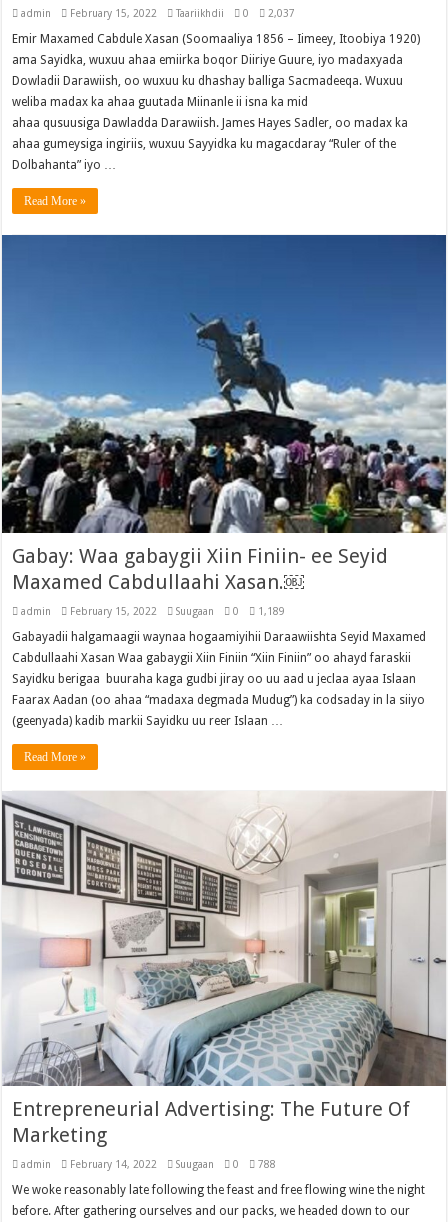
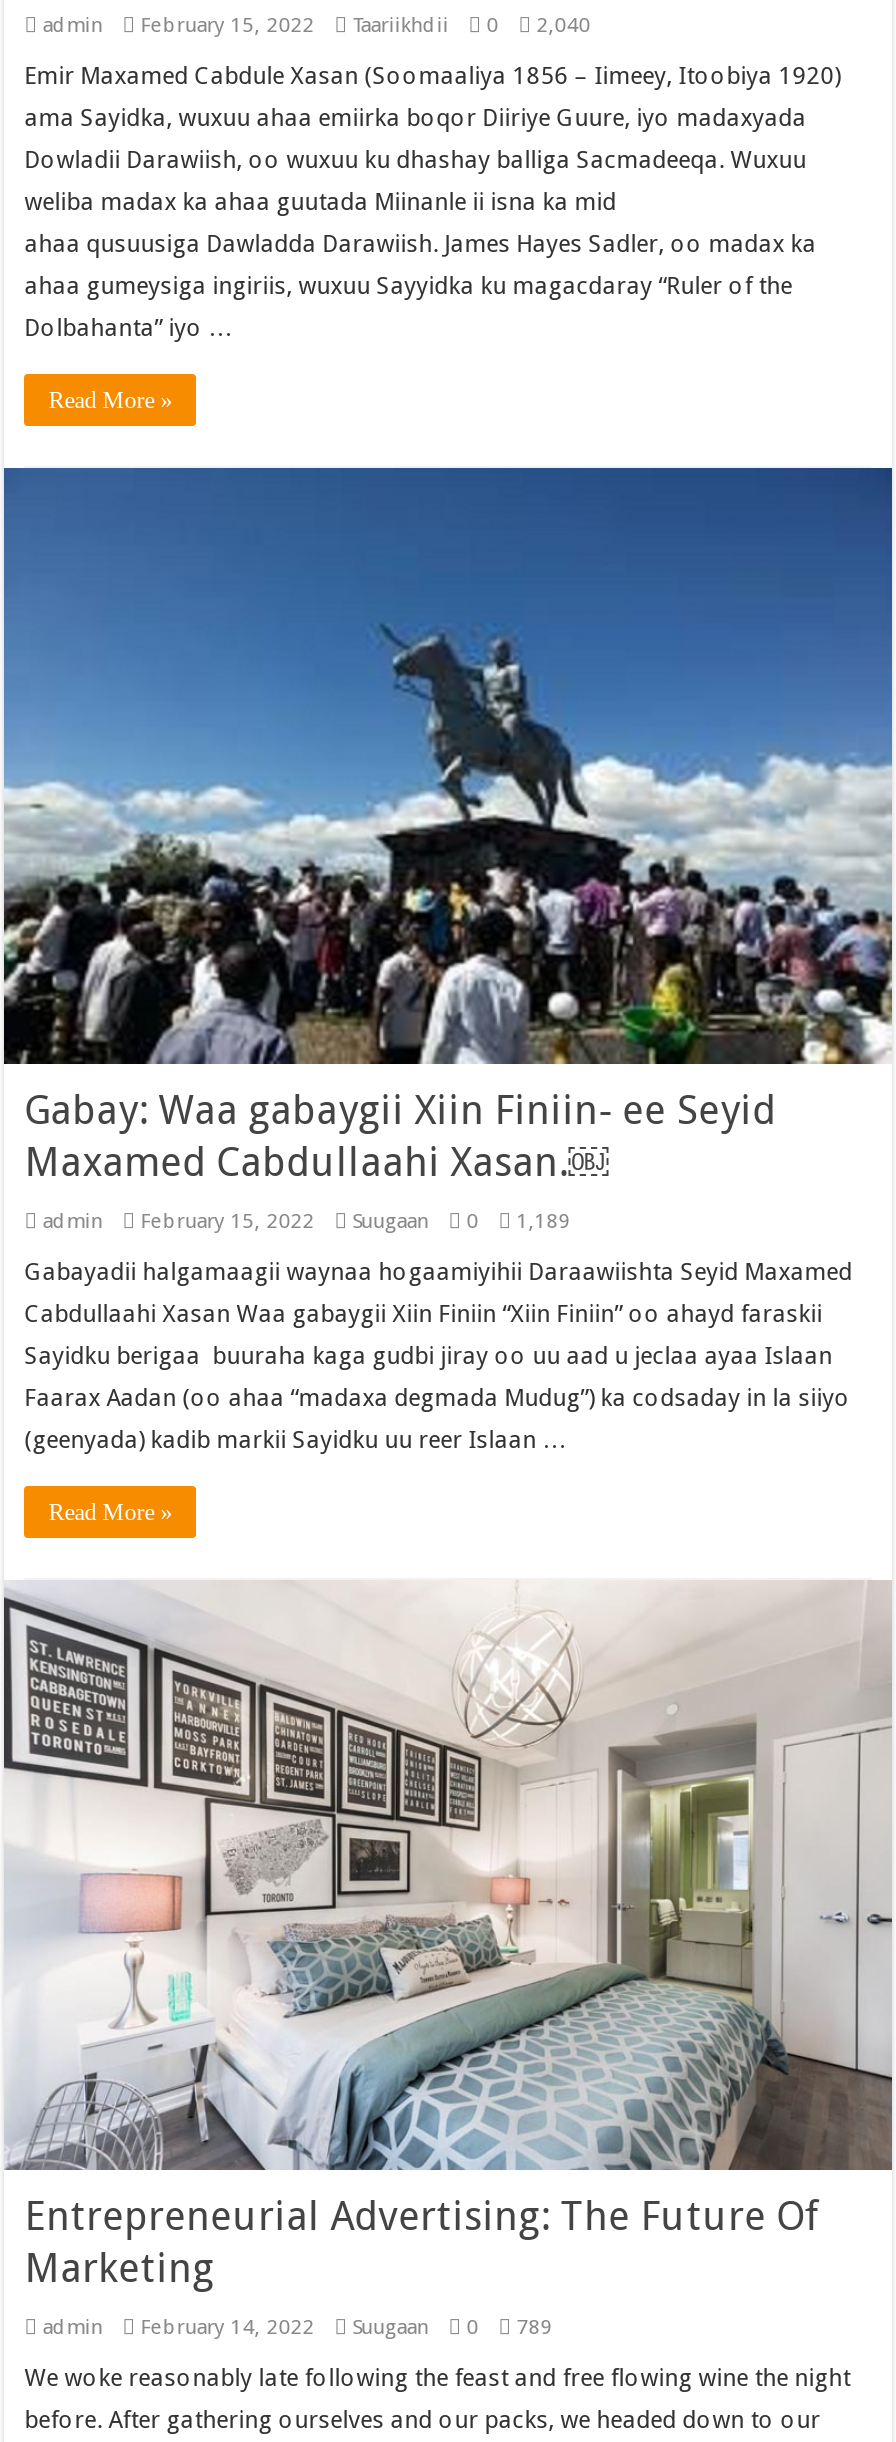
[21,7,295,19] admin February 15, 2022 Taariikhdii 0 2,037 -> [42,13,590,37] admin February 15, 2022 Taariikhdii 0 2,040
[21,1158,276,1170] admin February 14, 2022 Suugaan 0 788 -> [42,2314,552,2338] admin February 14, 2022 Suugaan 0 789

